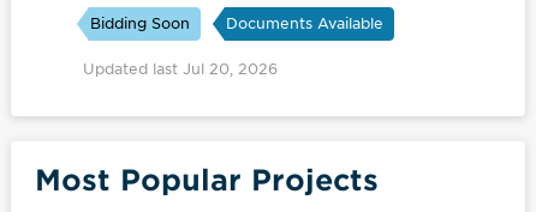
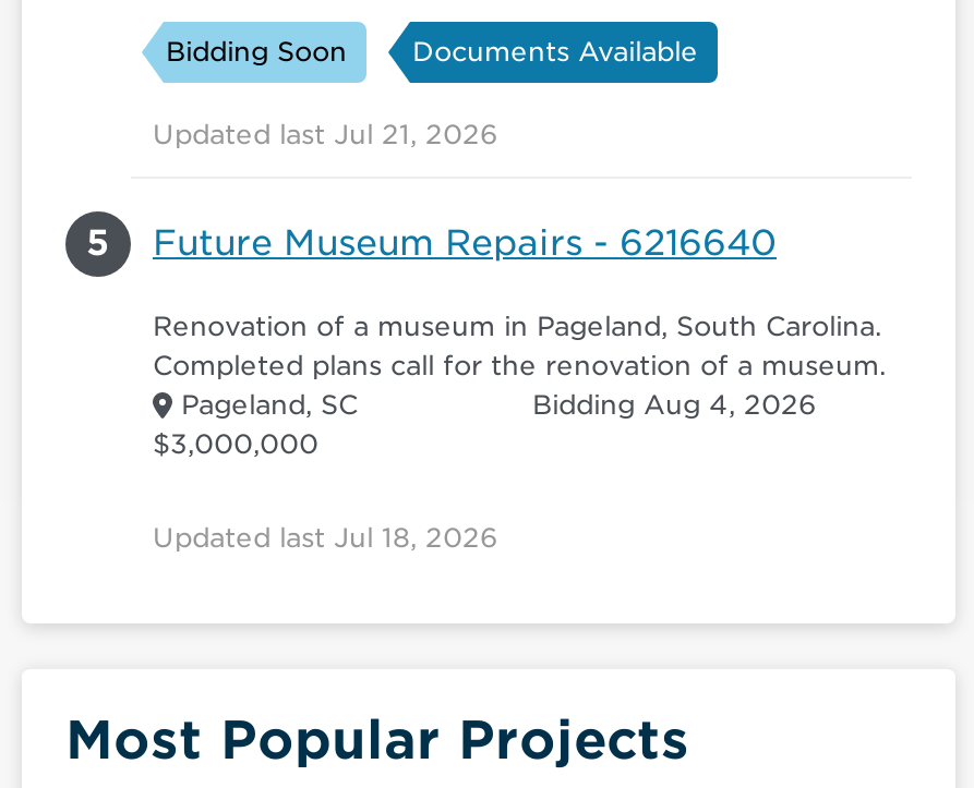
[83,60,278,78] Updated last Jul 20, 2026 -> [86,118,886,554] Updated last Jul 21, 2026 | 5 | Future Museum Repairs - 6216640 | Renovation of a museum in Pageland, South Carolina. | Completed plans call for the renovation of a museum. | Pageland, SC | Bidding Aug 4, 2026 | $3,000,000 | Updated last Jul 18, 2026

